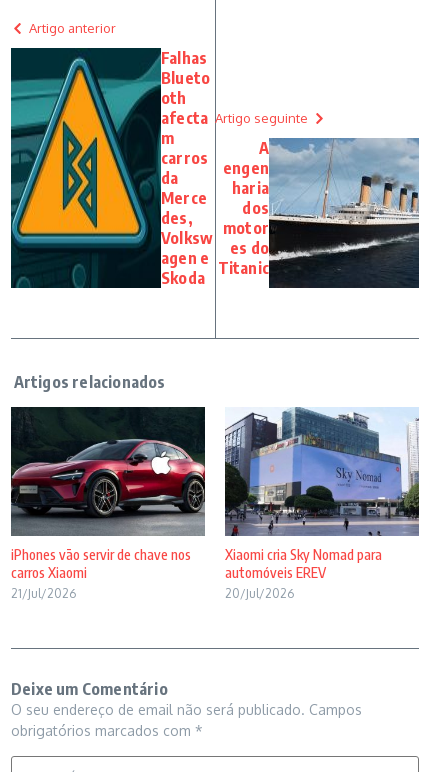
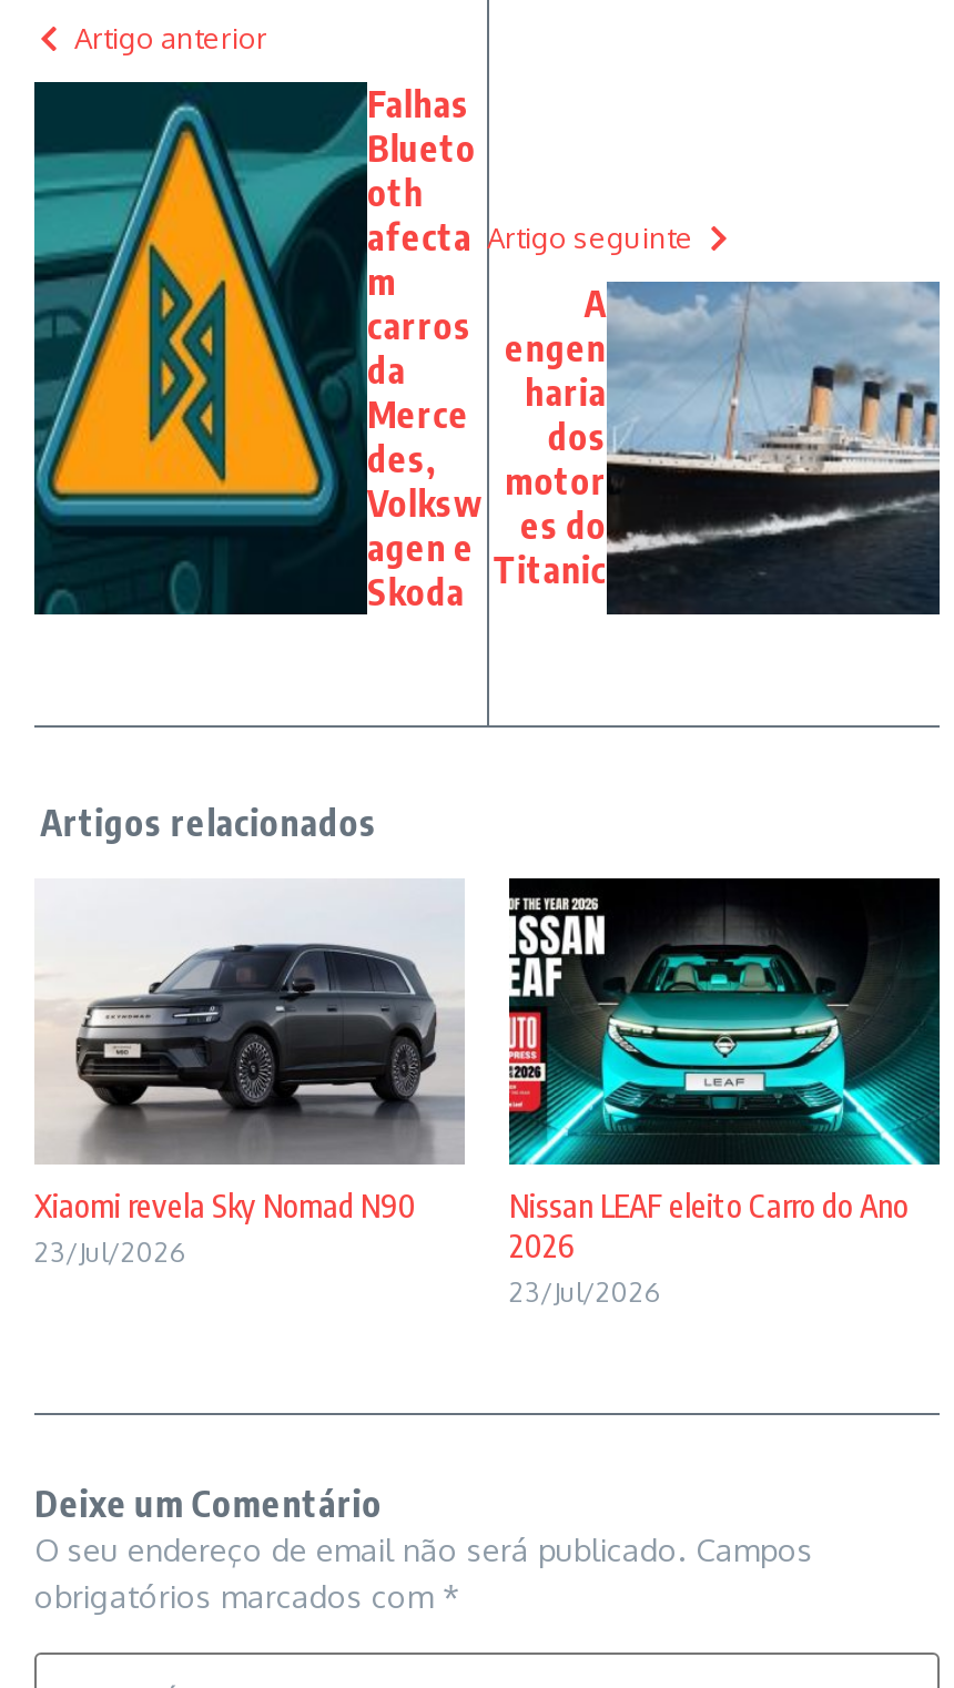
[10,406,206,601] [image] | iPhones vão servir de chave nos | carros Xiaomi | 21/Jul/2026 -> [34,878,465,1269] [image] | Xiaomi revela Sky Nomad N90 | 23/Jul/2026
[224,407,420,601] [image] | Xiaomi cria Sky Nomad para | automóveis EREV | 20/Jul/2026 -> [507,876,942,1309] [image] | Nissan LEAF eleito Carro do Ano | 2026 | 23/Jul/2026

